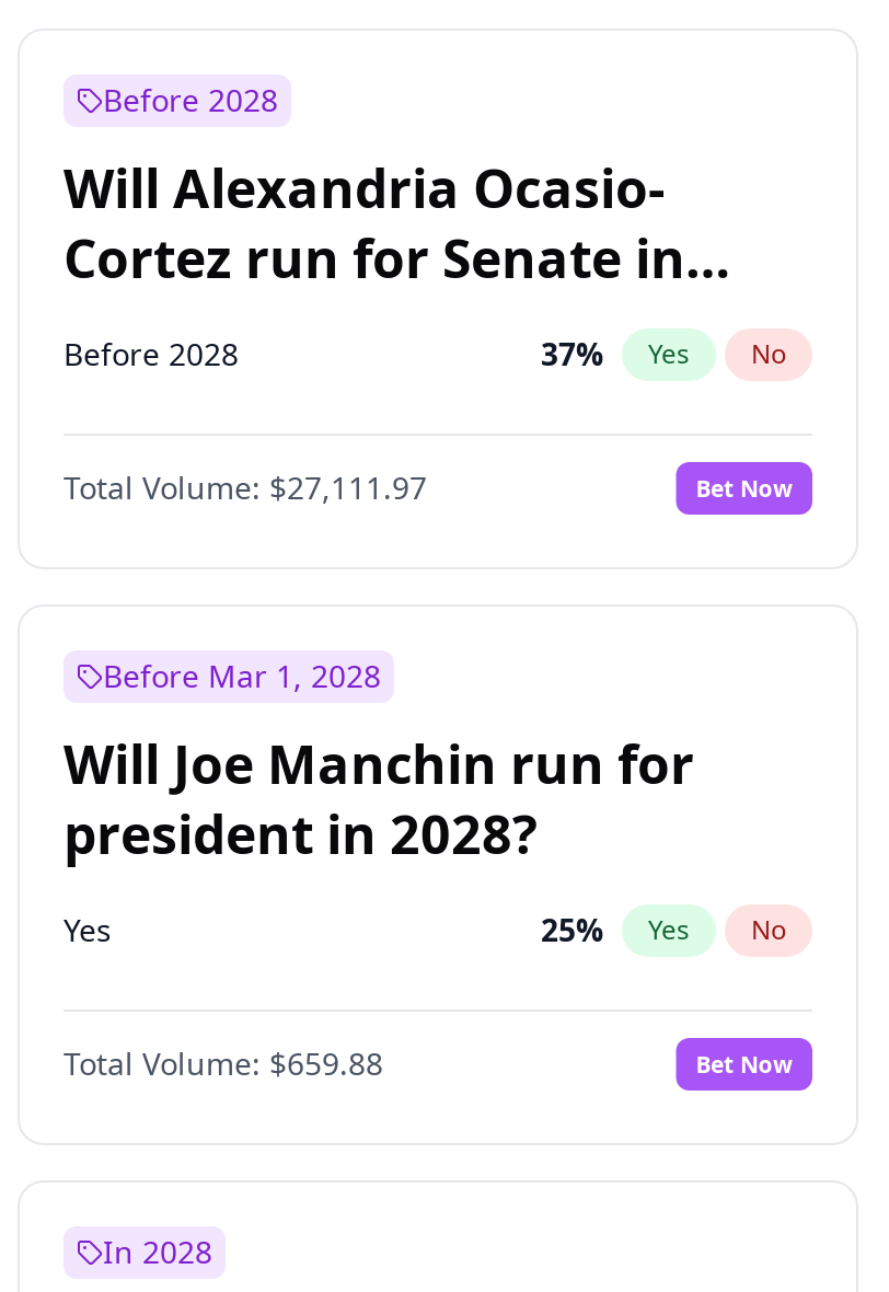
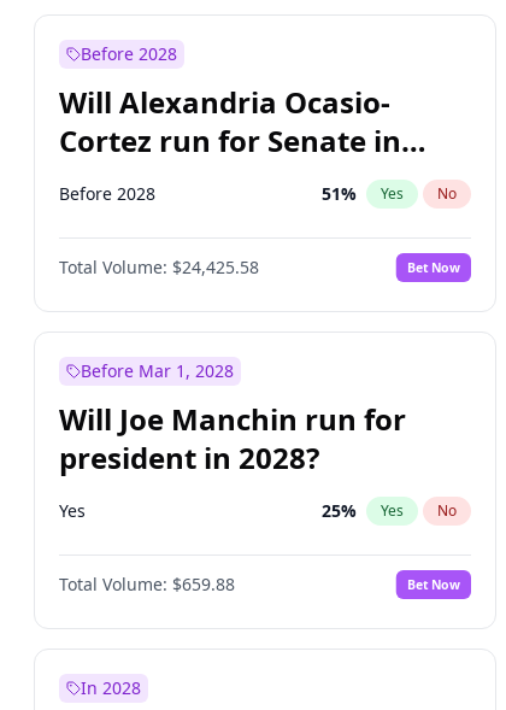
[541,333,786,374] 37% Yes No -> [322,182,457,205] 51% Yes No
[63,466,427,508] Total Volume: $27,111.97 -> [59,256,259,278] Total Volume: $24,425.58

